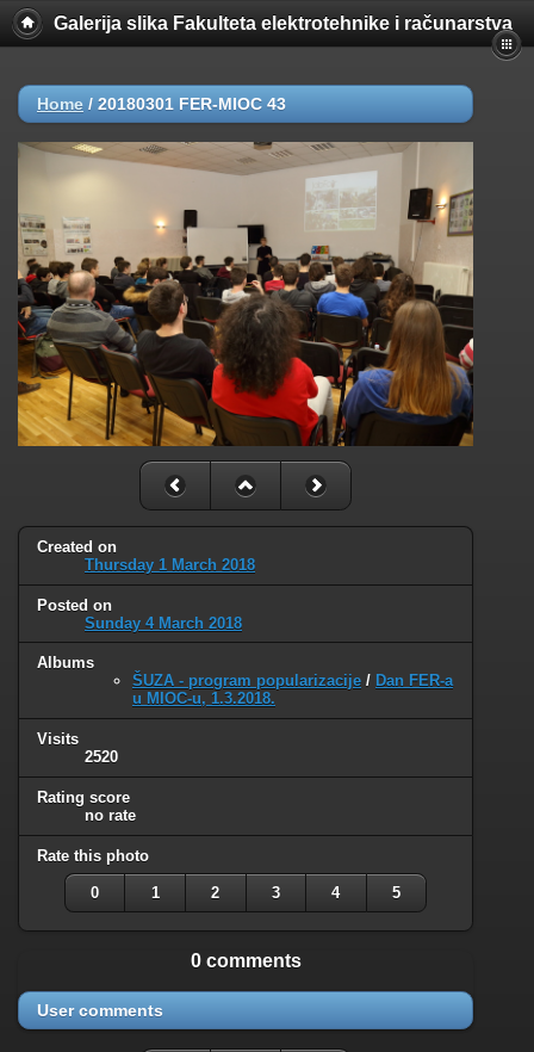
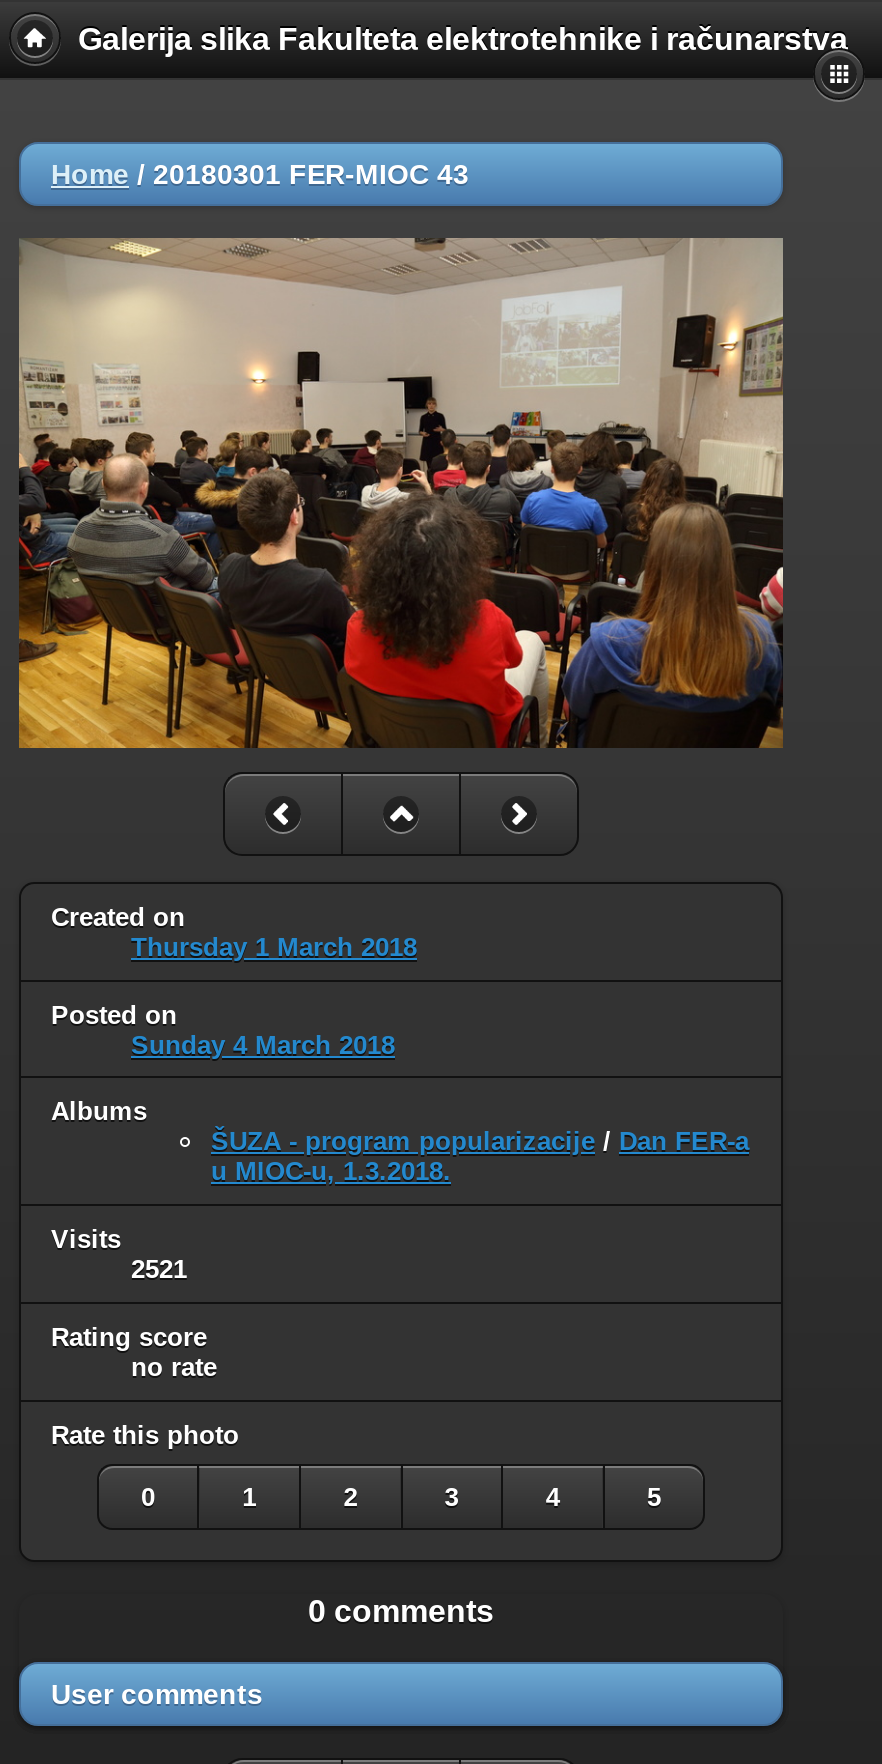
[85,748,118,766] 2520 -> [131,1255,187,1285] 2521

